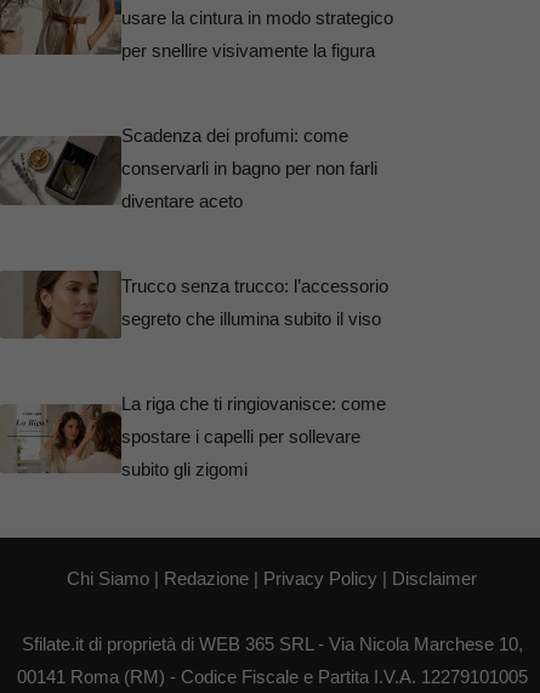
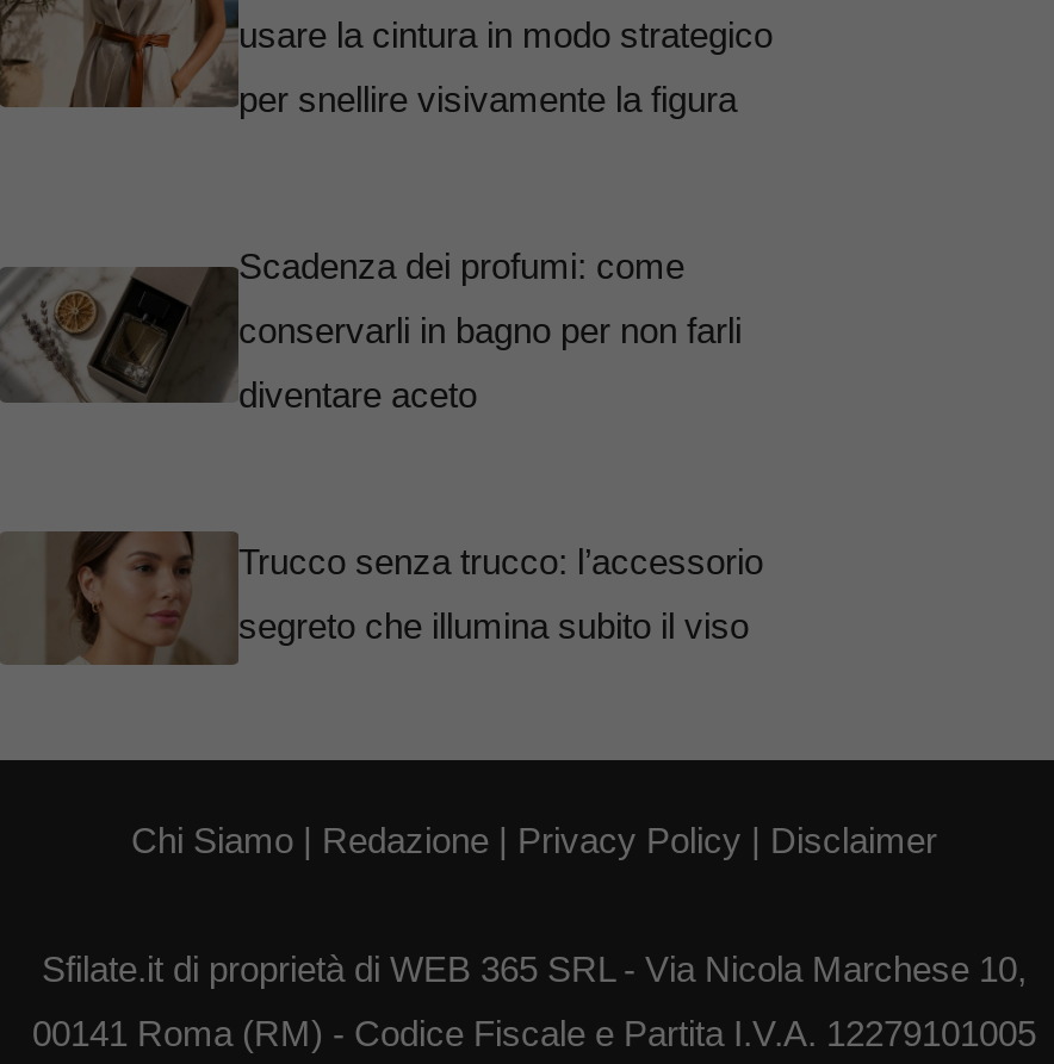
[4,393,386,489] [image] | La riga che ti ringiovanisce: come | spostare i capelli per sollevare | subito gli zigomi -> none

